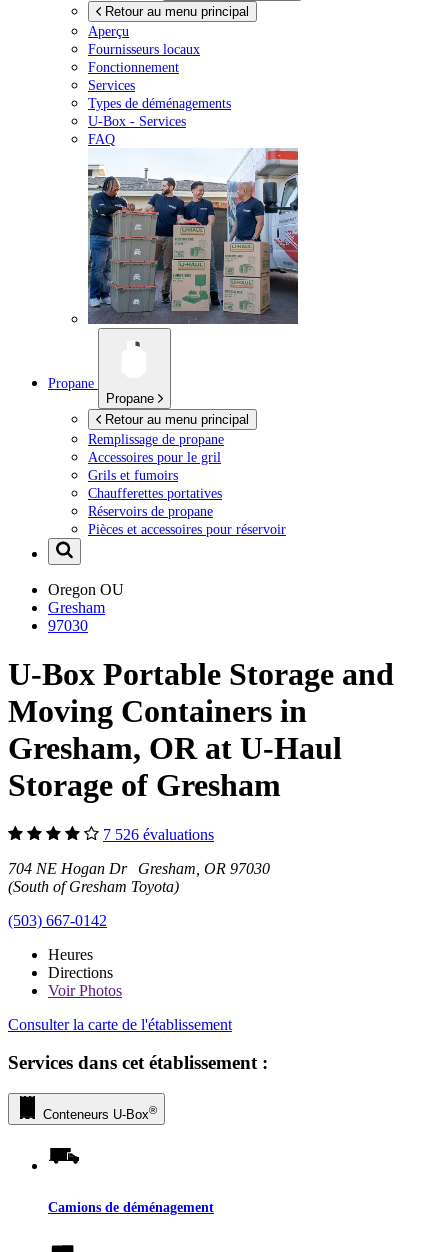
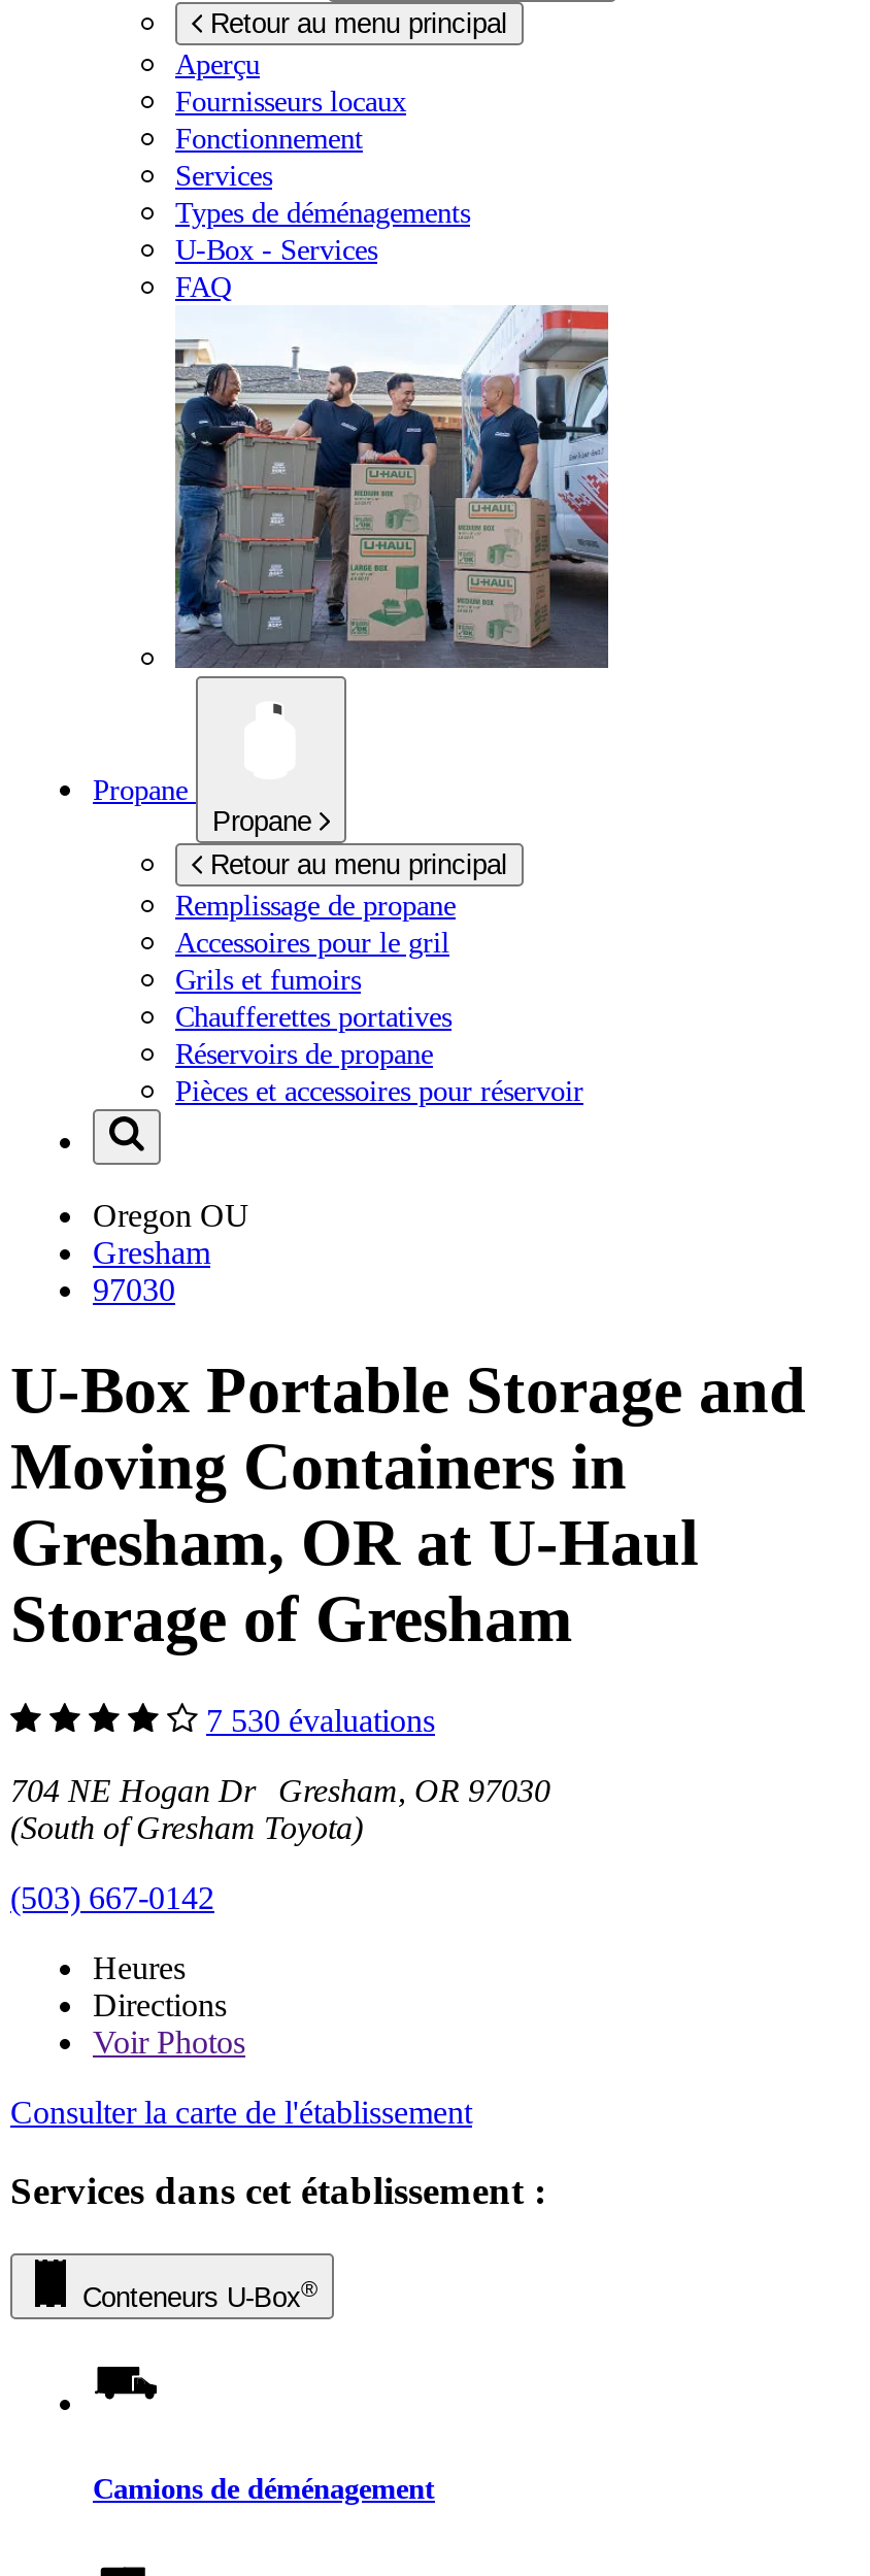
[103,826,214,843] 7 526 évaluations -> [206,1702,435,1737] 7 530 évaluations

